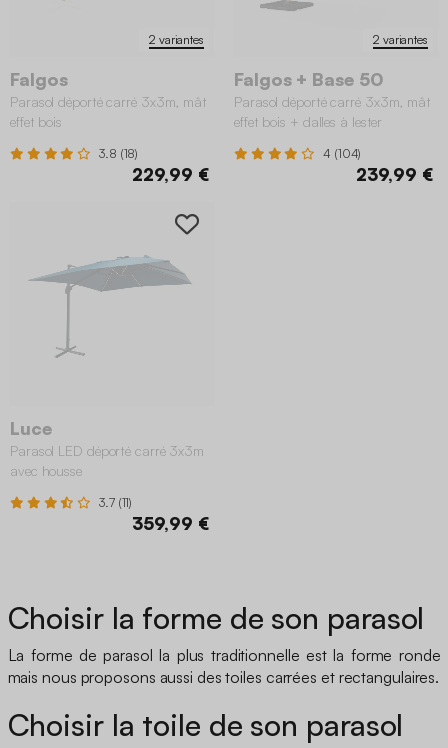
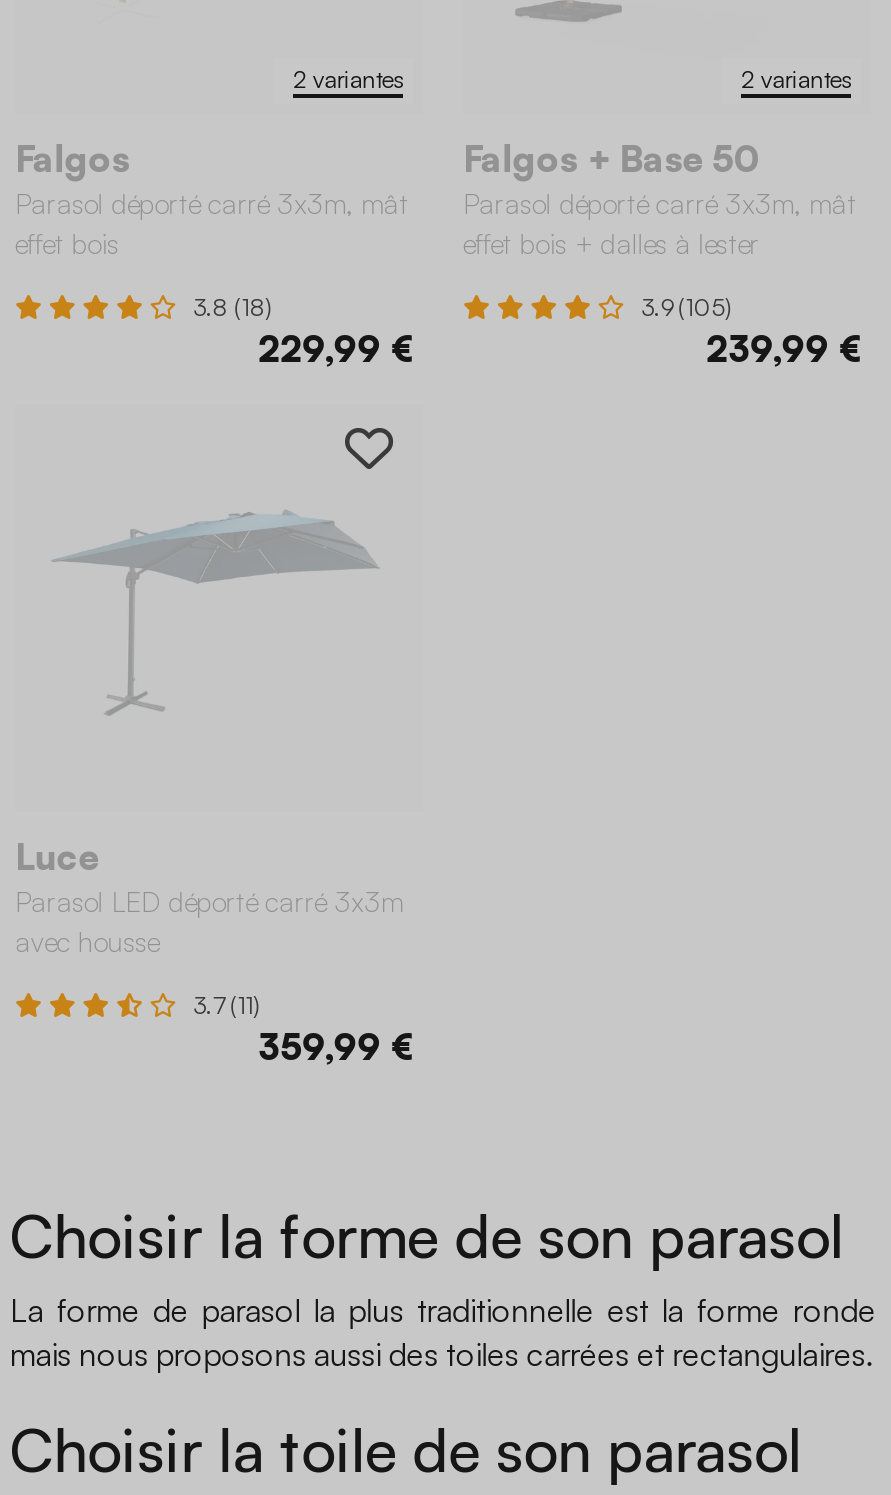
[323,146,361,161] 4 (104) -> [641,291,731,321] 3.9 (105)

